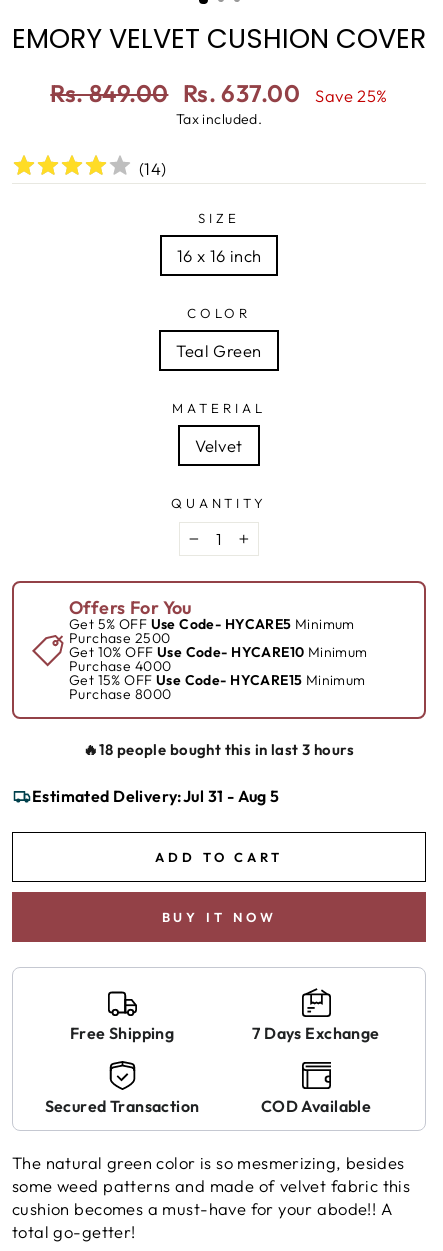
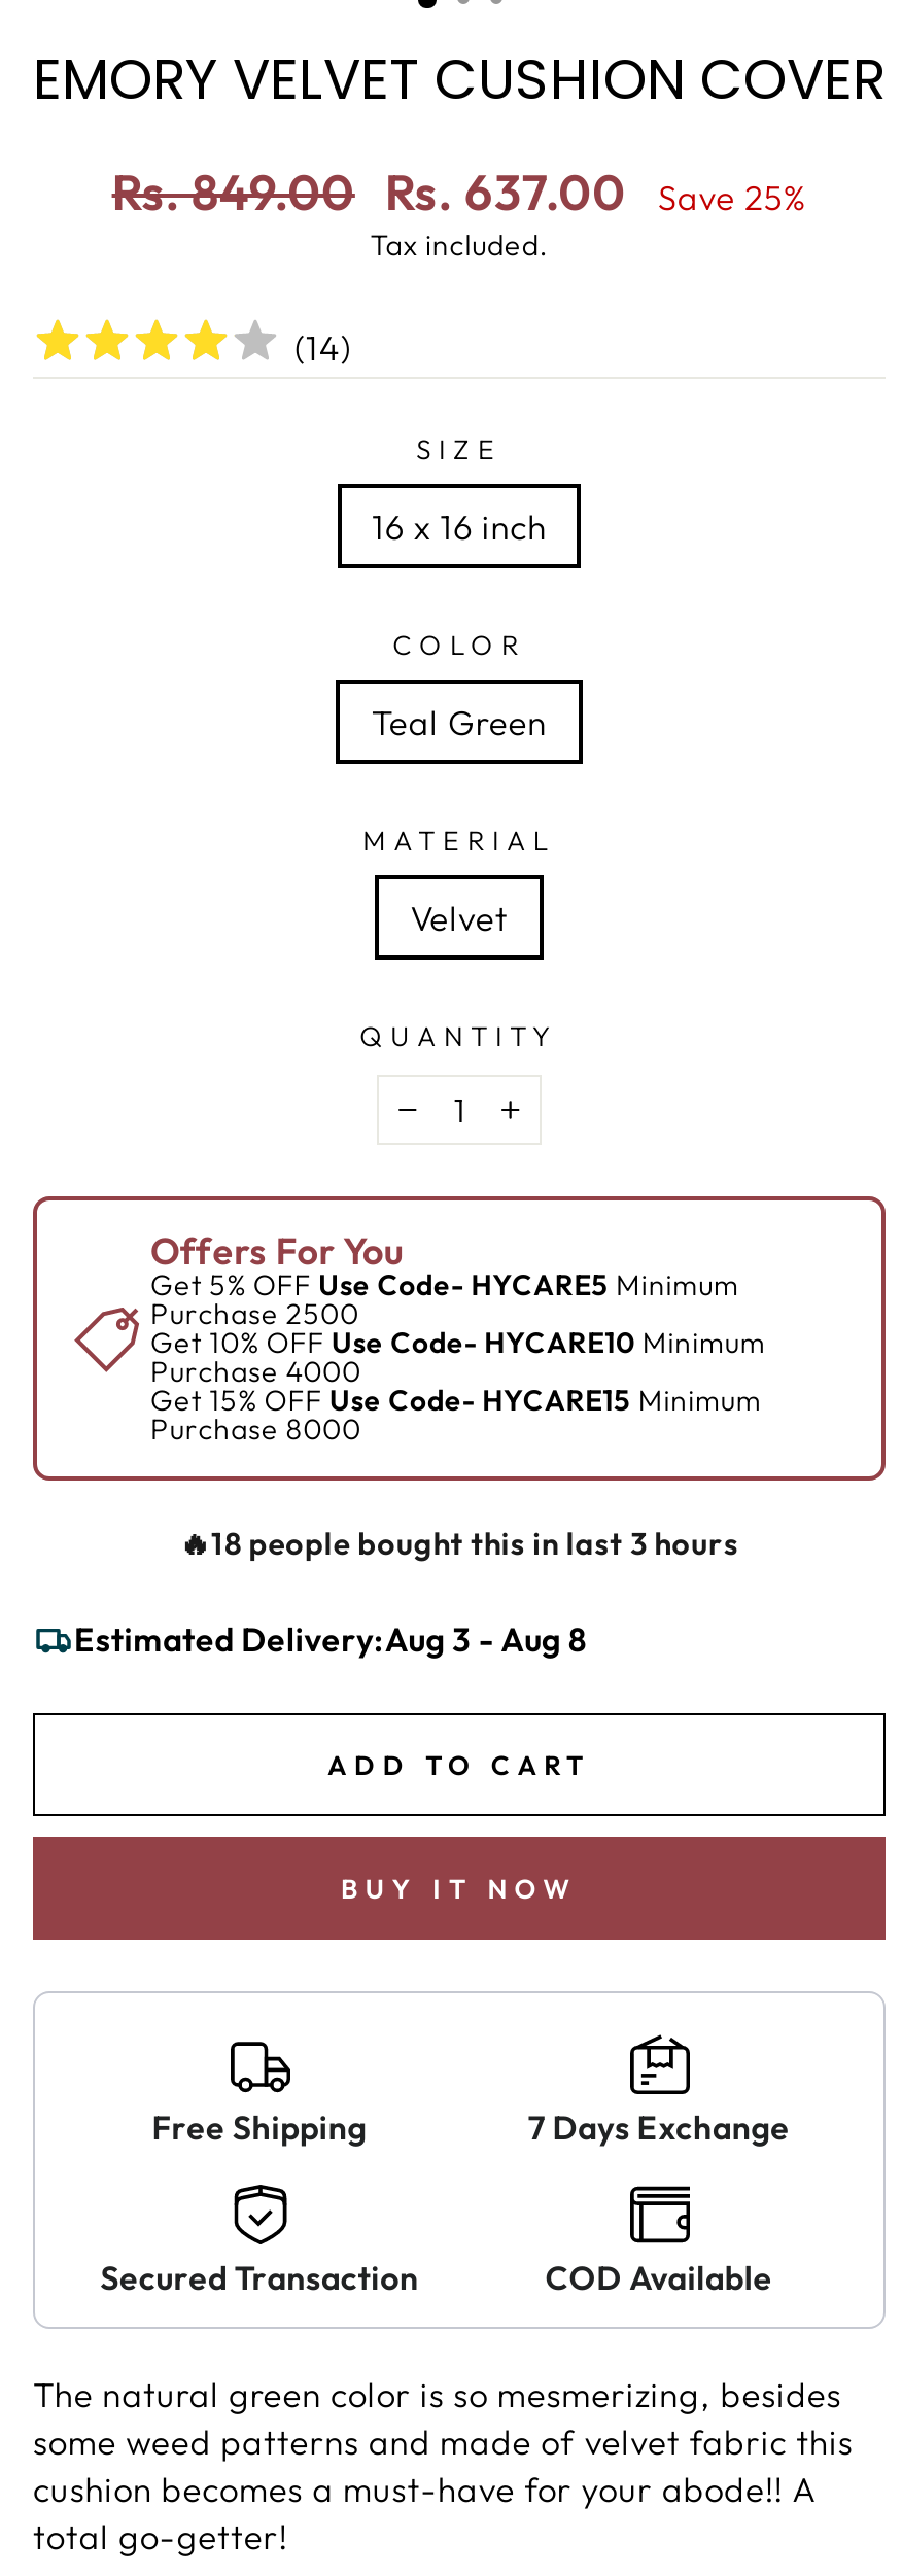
[32,786,280,806] Estimated Delivery:Jul 31 - Aug 5 -> [74,1619,588,1660] Estimated Delivery:Aug 3 - Aug 8

